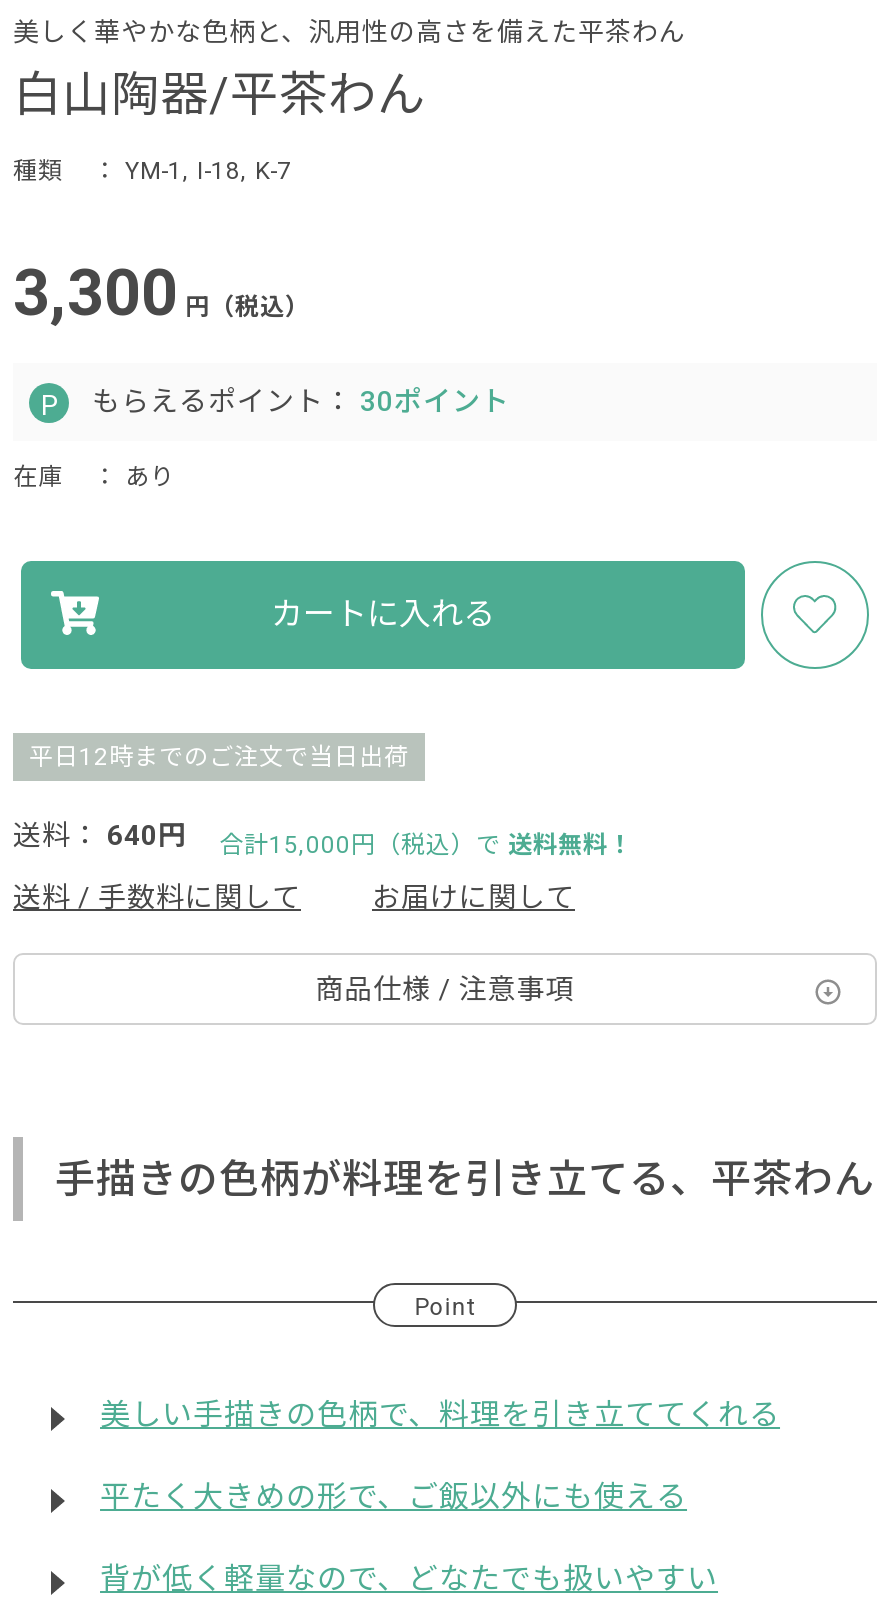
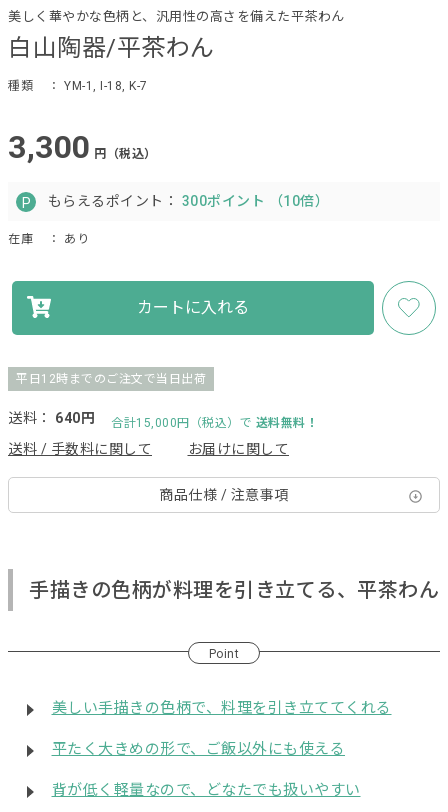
[85,385,510,417] もらえるポイント：30ポイント -> [44,193,329,209] もらえるポイント：300ポイント （10倍）

